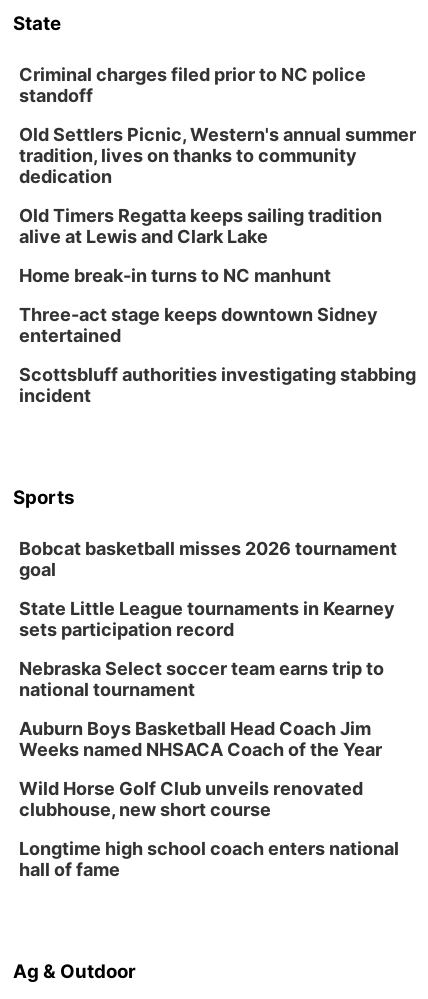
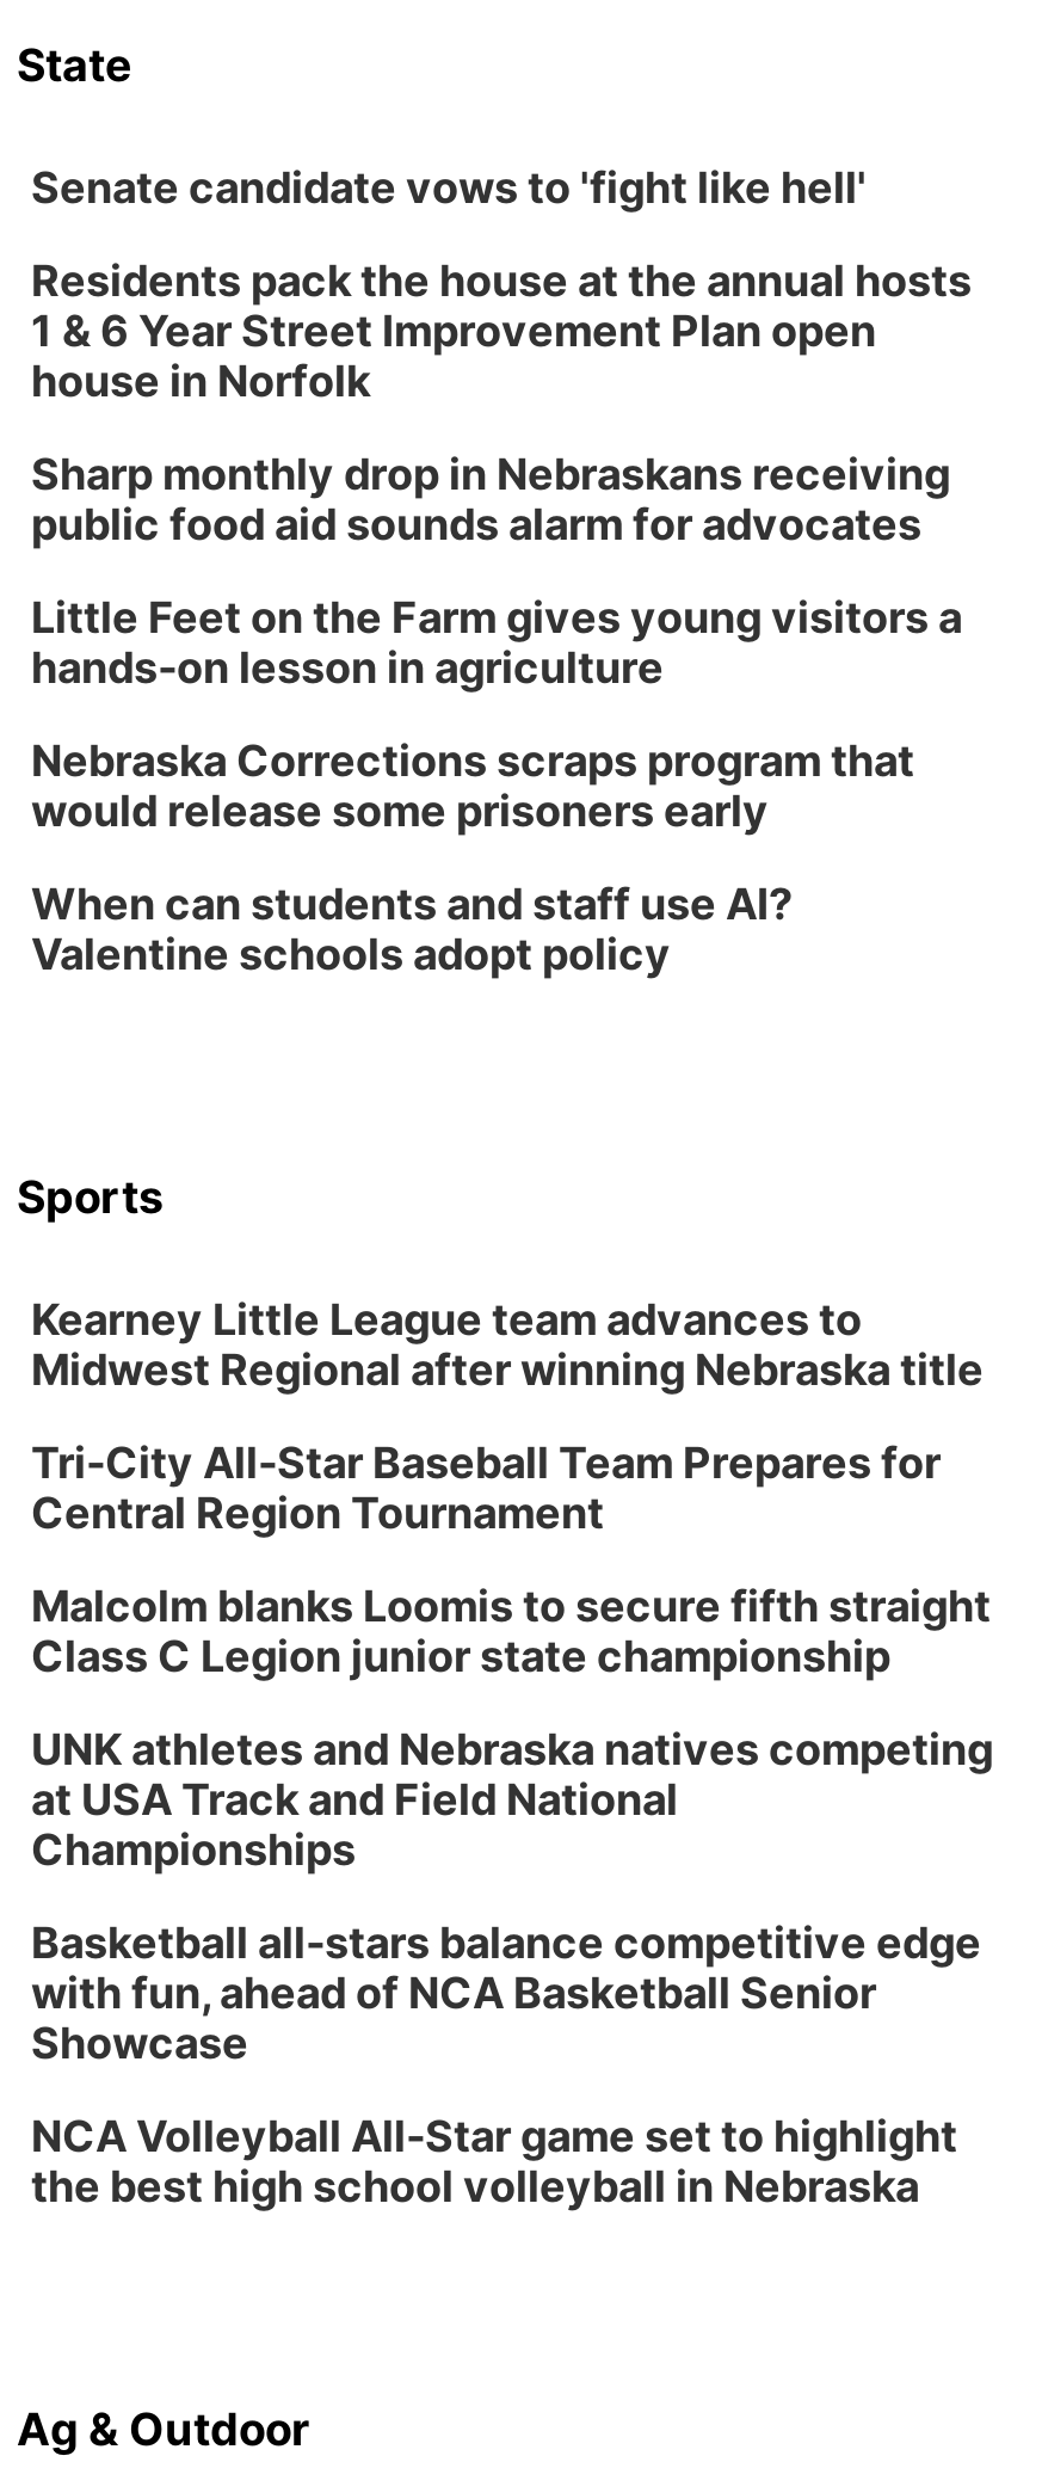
[19,64,366,106] Criminal charges filed prior to NC police | standoff -> [31,162,867,213] Senate candidate vows to 'fight like hell'
[19,124,416,187] Old Settlers Picnic, Western's annual summer | tradition, lives on thanks to community | dedication -> [31,256,972,406] Residents pack the house at the annual hosts | 1 & 6 Year Street Improvement Plan open | house in Norfolk
[19,205,382,247] Old Timers Regatta keeps sailing tradition | alive at Lewis and Clark Lake -> [31,449,950,549] Sharp monthly drop in Nebraskans receiving | public food aid sounds alarm for advocates
[19,265,331,286] Home break-in turns to NC manhunt -> [31,592,962,693] Little Feet on the Farm gives young visitors a | hands-on lesson in agriculture
[19,304,378,346] Three-act stage keeps downtown Sidney | entertained -> [31,736,914,836] Nebraska Corrections scraps program that | would release some prisoners early
[19,364,416,406] Scottsbluff authorities investigating stabbing | incident -> [31,879,793,979] When can students and staff use AI? | Valentine schools adopt policy
[19,538,397,580] Bobcat basketball misses 2026 tournament | goal -> [31,1294,984,1395] Kearney Little League team advances to | Midwest Regional after winning Nebraska title
[19,598,395,640] State Little League tournaments in Kearney | sets participation record -> [31,1438,941,1538] Tri-City All-Star Baseball Team Prepares for | Central Region Tournament
[19,658,384,700] Nebraska Select soccer team earns trip to | national tournament -> [31,1581,991,1681] Malcolm blanks Loomis to secure fifth straight | Class C Legion junior state championship
[19,718,382,760] Auburn Boys Basketball Head Coach Jim | Weeks named NHSACA Coach of the Year -> [31,1724,993,1875] UNK athletes and Nebraska natives competing | at USA Track and Field National | Championships
[19,778,363,820] Wild Horse Golf Club unveils renovated | clubhouse, new short course -> [31,1918,981,2068] Basketball all-stars balance competitive edge | with fun, ahead of NCA Basketball Senior | Showcase
[19,838,399,880] Longtime high school coach enters national | hall of fame -> [31,2111,957,2211] NCA Volleyball All-Star game set to highlight | the best high school volleyball in Nebraska

